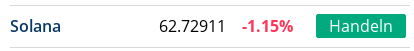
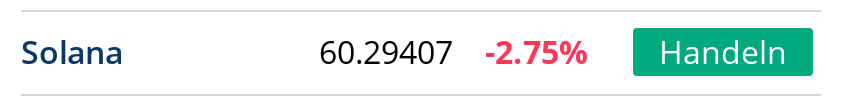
[159,15,226,37] 62.72911 -> [319,29,453,73] 60.29407
[242,15,293,37] -1.15% -> [485,29,587,73] -2.75%

